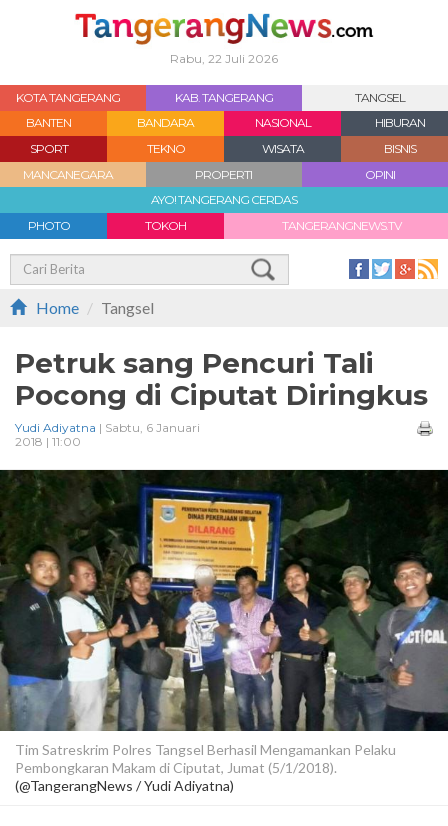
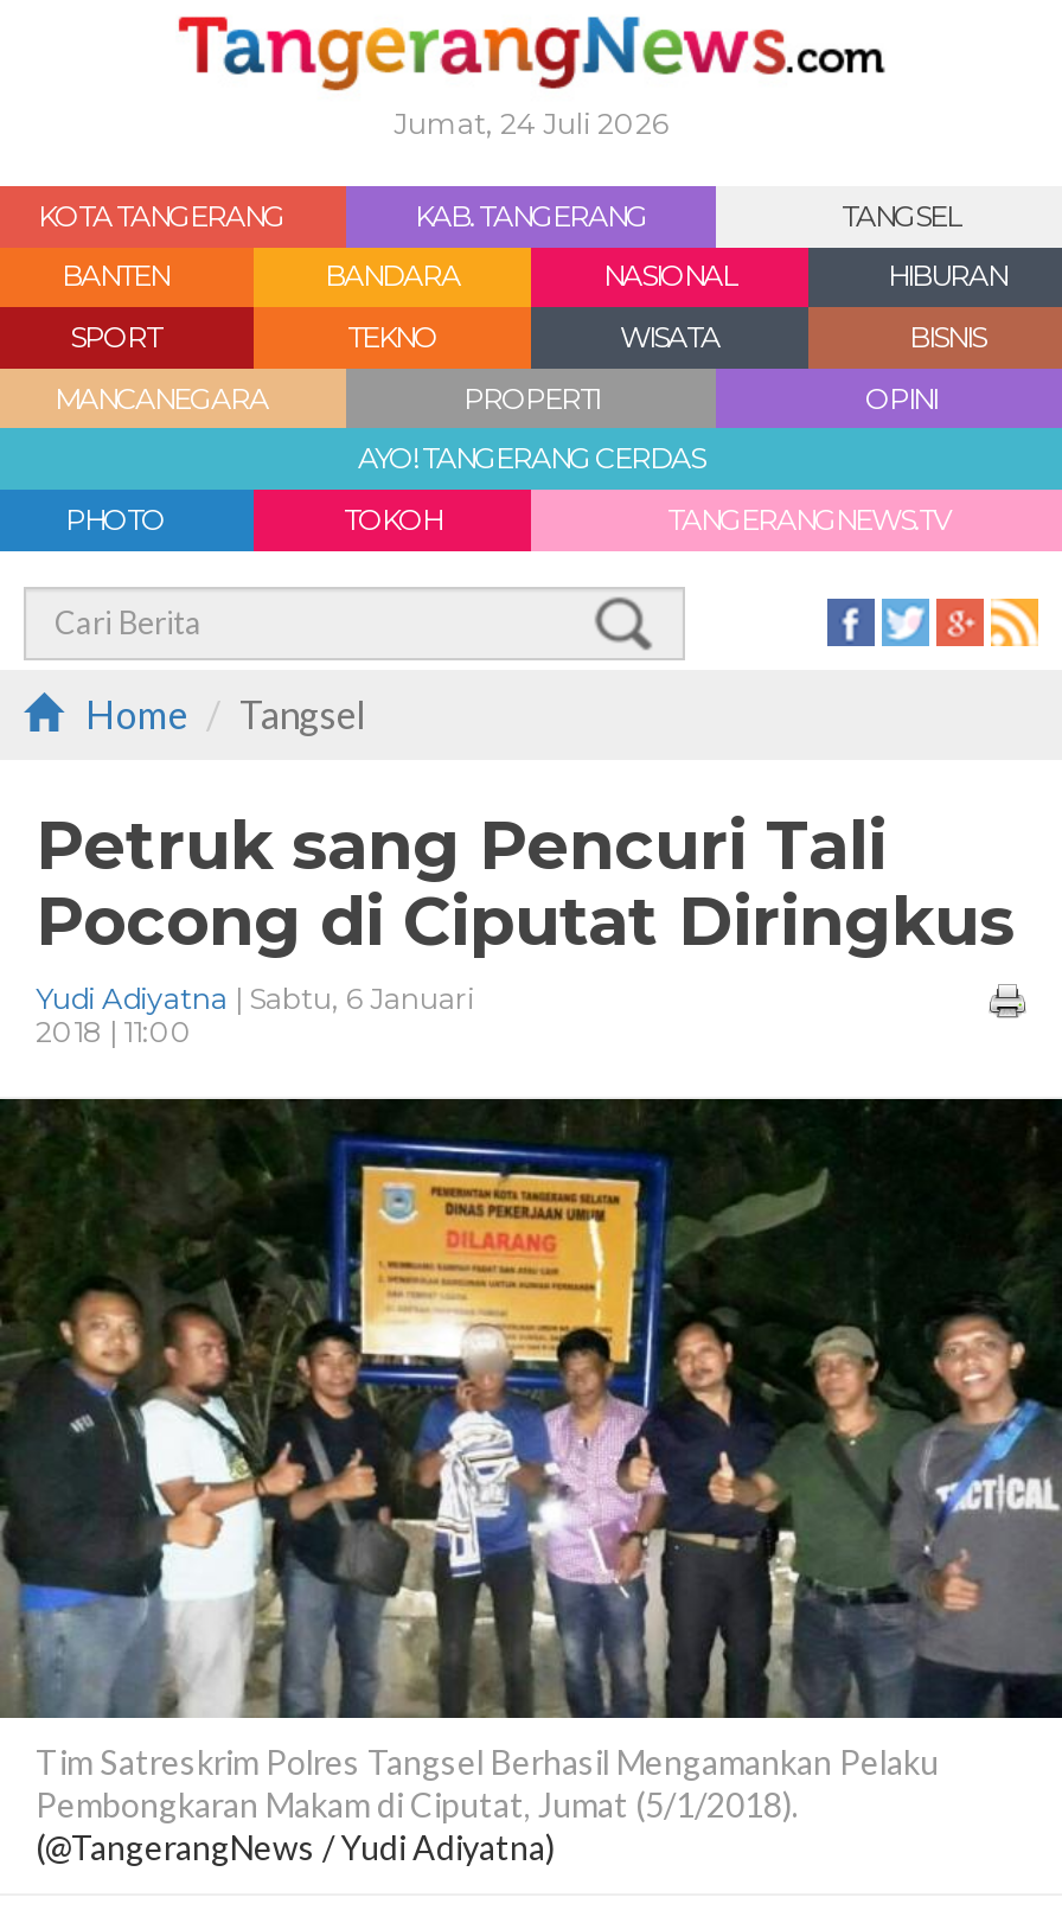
[170,51,278,66] Rabu, 22 Juli 2026 -> [394,106,668,141] Jumat, 24 Juli 2026

